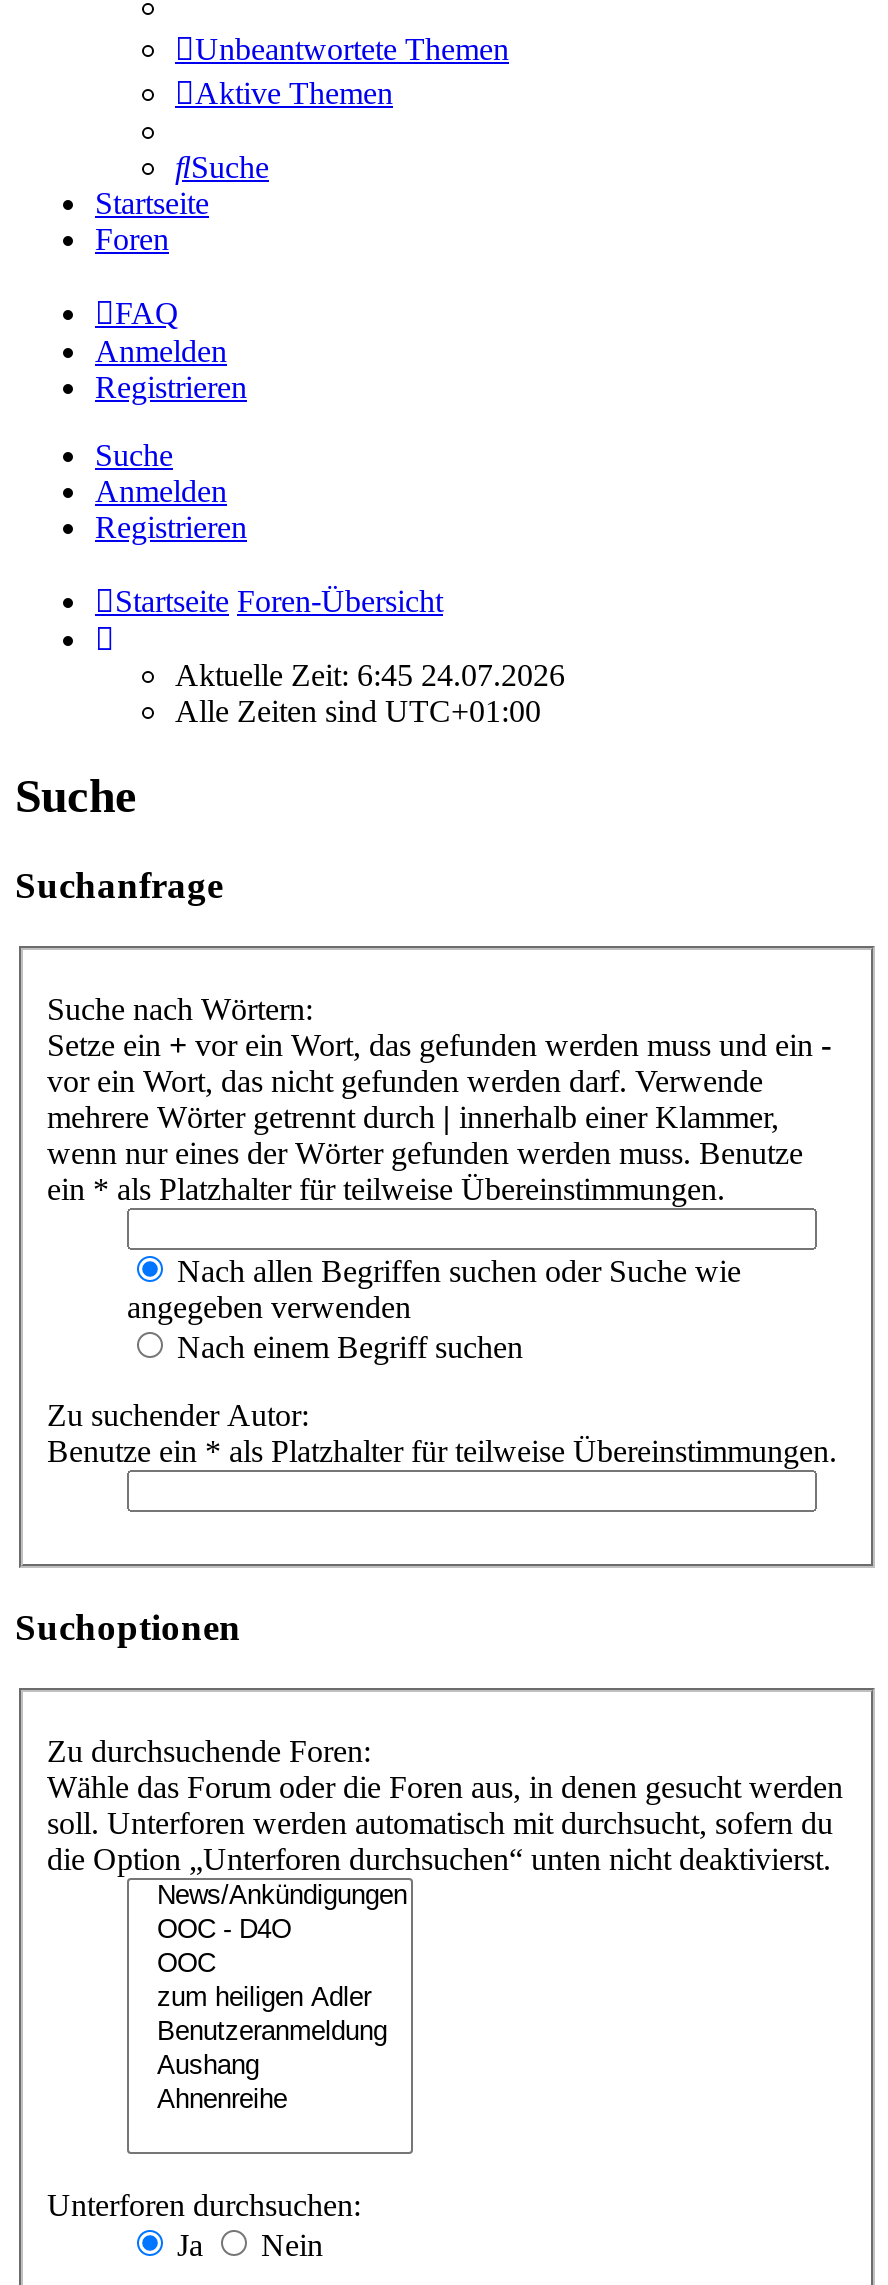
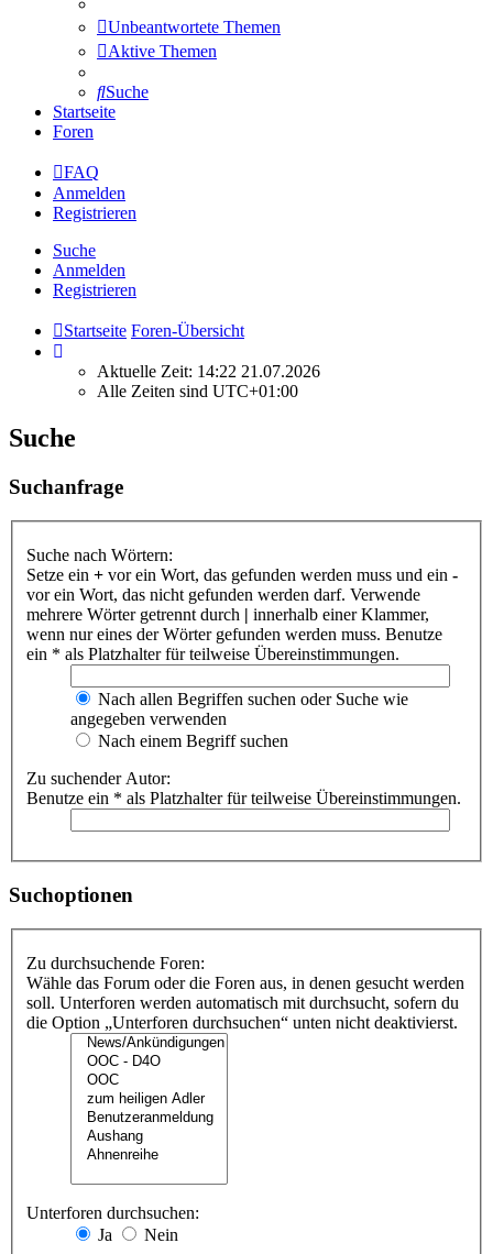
[175,658,565,692] Aktuelle Zeit: 6:45 24.07.2026 -> [97,362,320,381] Aktuelle Zeit: 14:22 21.07.2026

